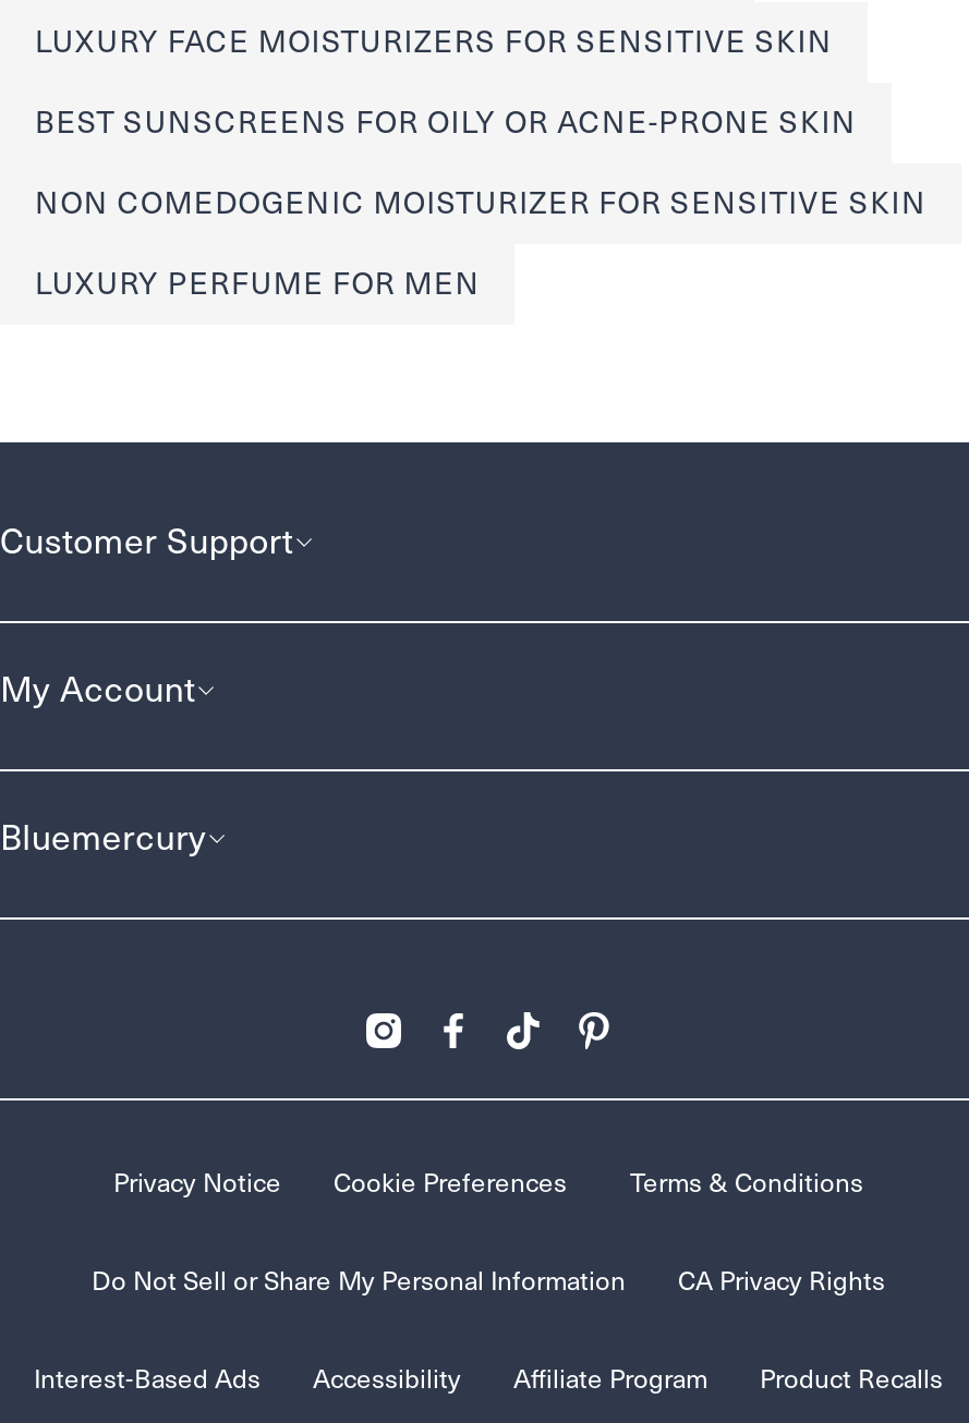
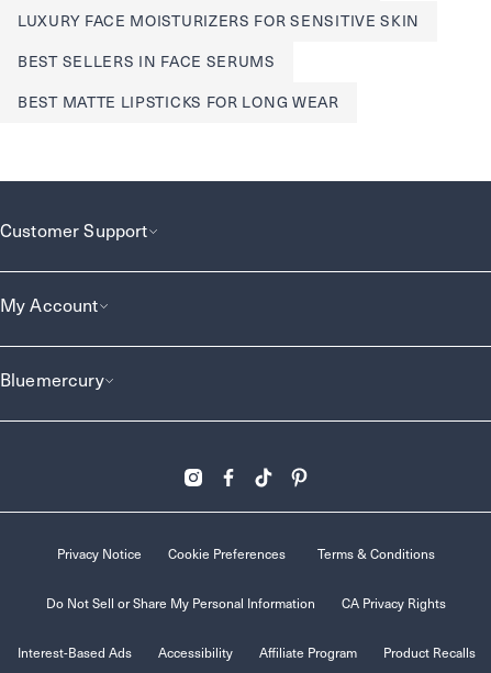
[35,102,927,303] BEST SUNSCREENS FOR OILY OR ACNE-PRONE SKIN | NON COMEDOGENIC MOISTURIZER FOR SENSITIVE SKIN | LUXURY PERFUME FOR MEN -> [18,52,339,112] BEST SELLERS IN FACE SERUMS | BEST MATTE LIPSTICKS FOR LONG WEAR

